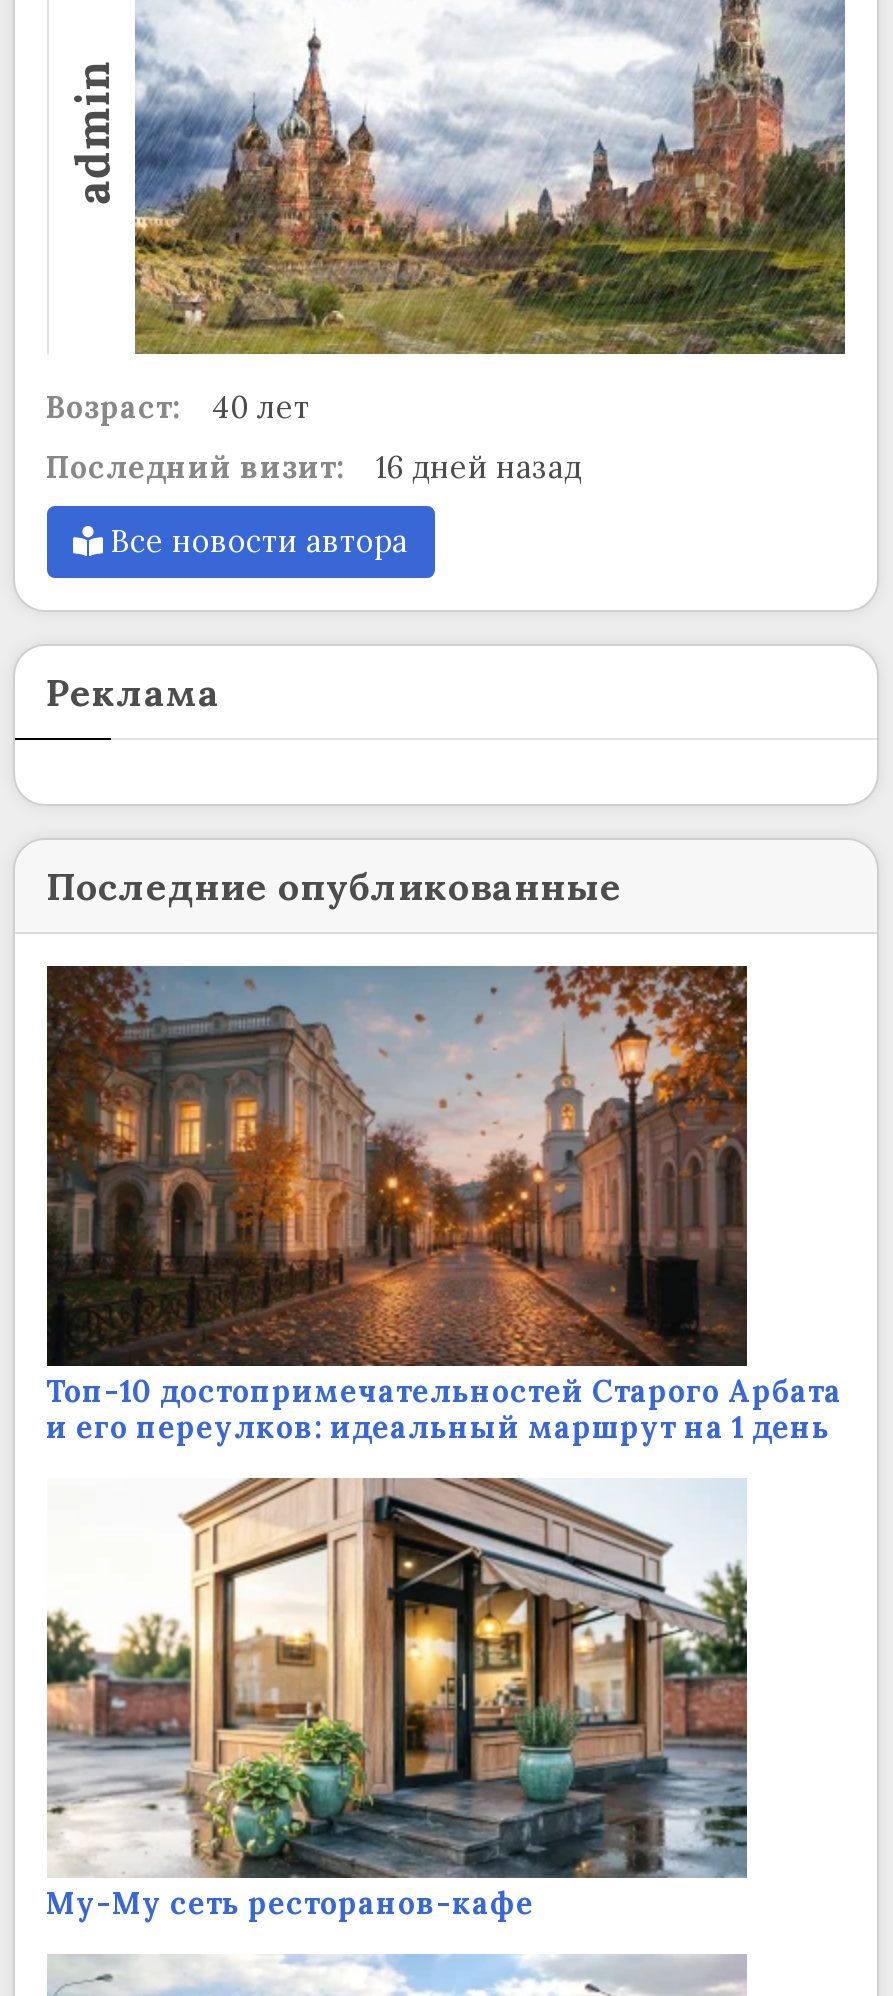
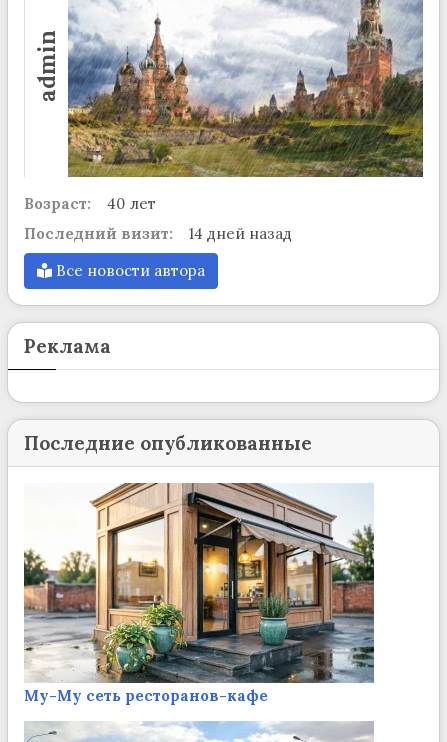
[46,448,582,486] Последний визит: 16 дней назад -> [23,224,291,243] Последний визит: 14 дней назад
[45,964,842,1446] [image] | Топ-10 достопримечательностей Старого Арбата | и его переулков: идеальный маршрут на 1 день -> none

